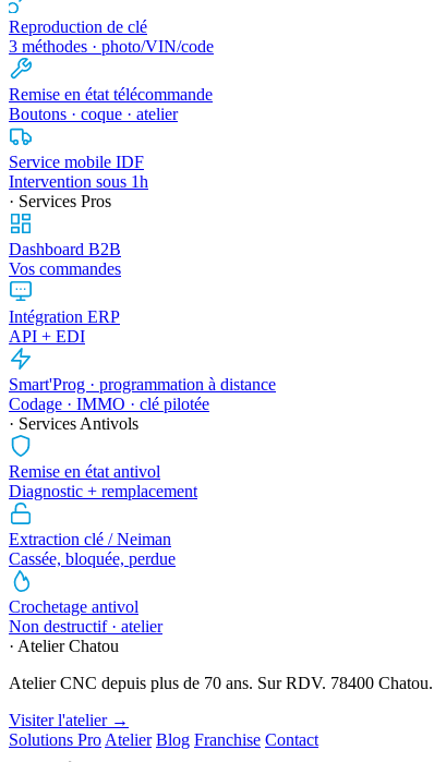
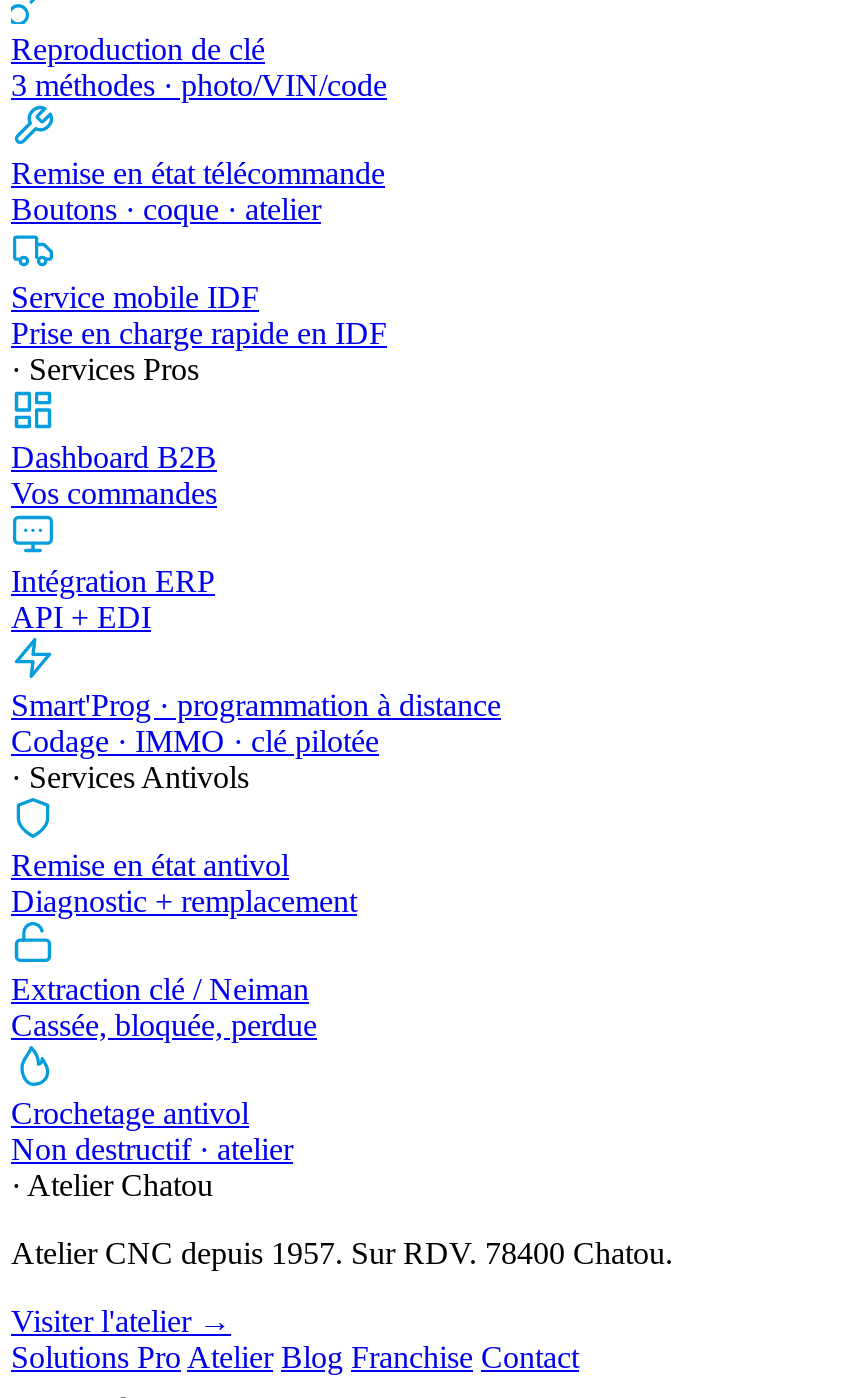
[9,172,148,191] Intervention sous 1h -> [11,316,387,350] Prise en charge rapide en IDF
[9,674,433,692] Atelier CNC depuis plus de 70 ans. Sur RDV. 78400 Chatou. -> [11,1236,673,1270] Atelier CNC depuis 1957. Sur RDV. 78400 Chatou.

